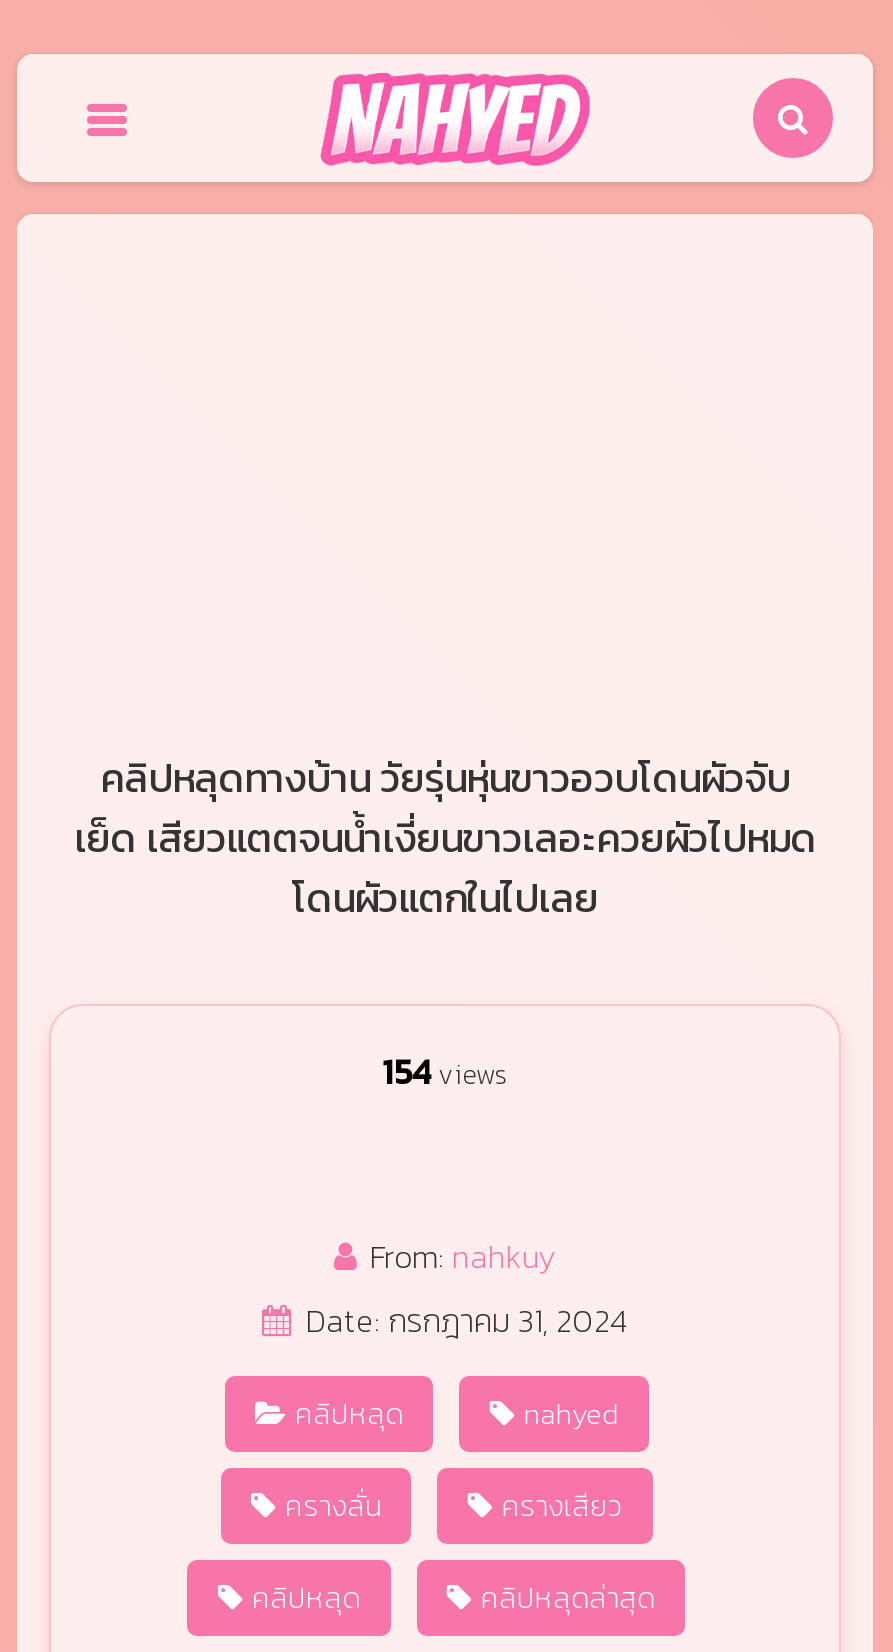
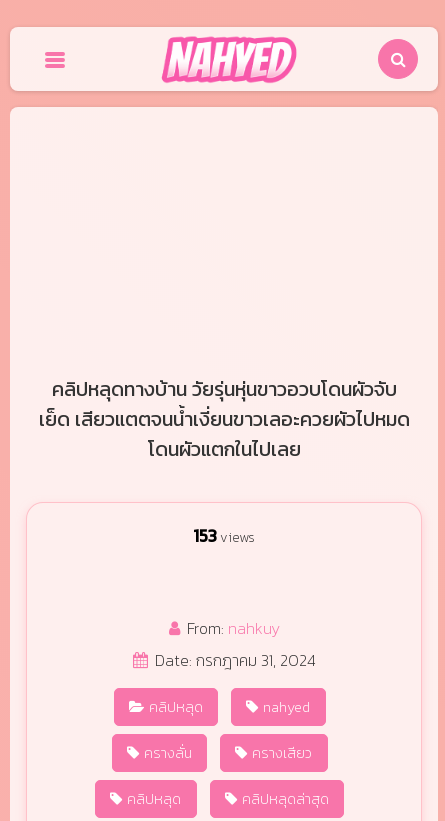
[382,1046,508,1098] 154views -> [193,523,255,549] 153views

